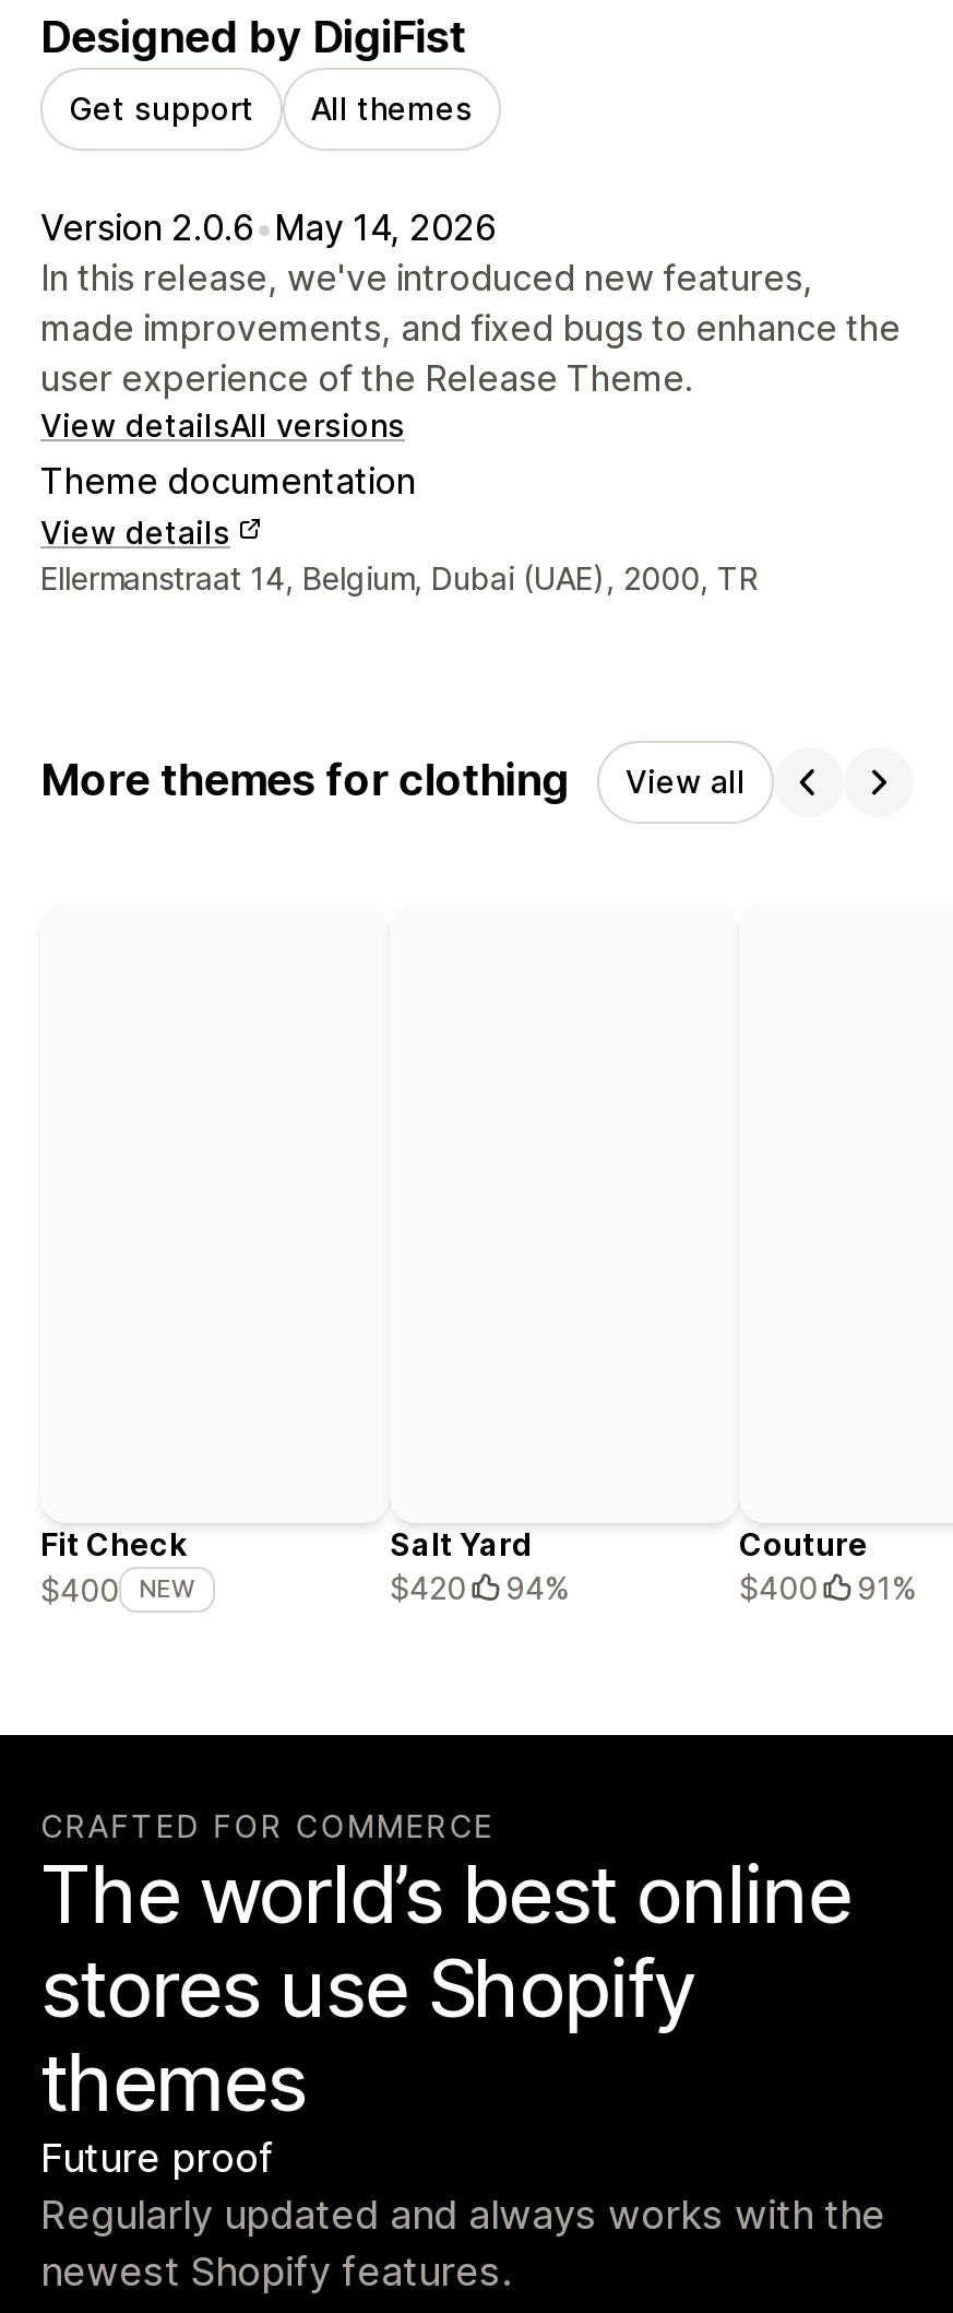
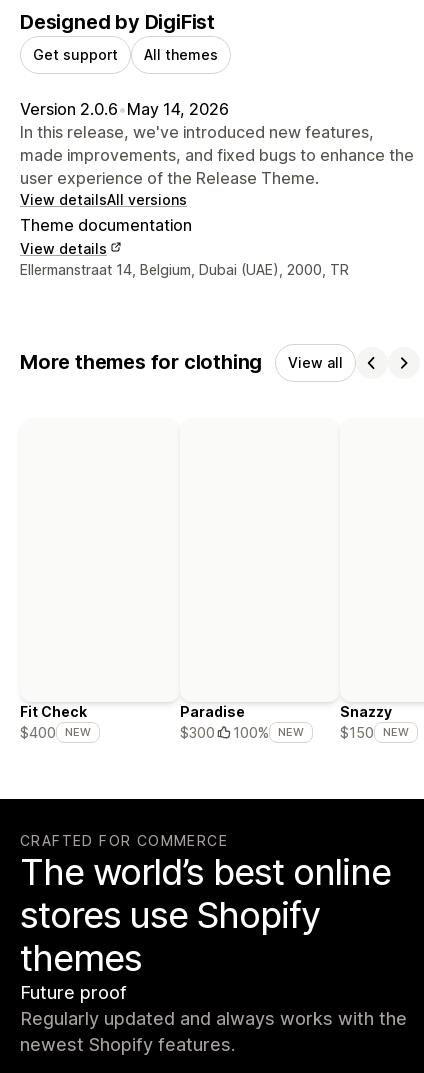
[390,1526,569,1607] Salt Yard | $420 | 94% -> [180,703,304,741] Paradise | $300 | 100% | NEW
[739,1526,916,1607] Couture | $400 | 91% -> [340,703,409,741] Snazzy | $150 | NEW

